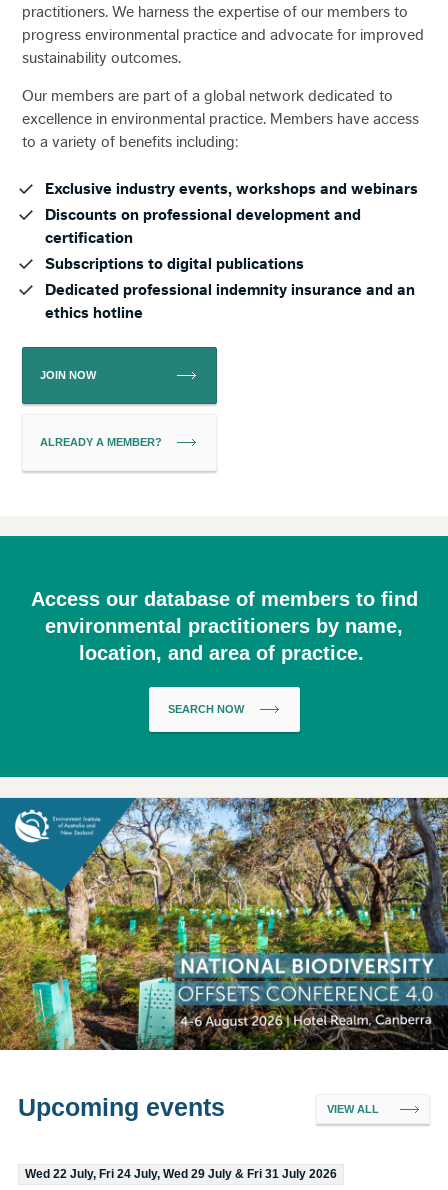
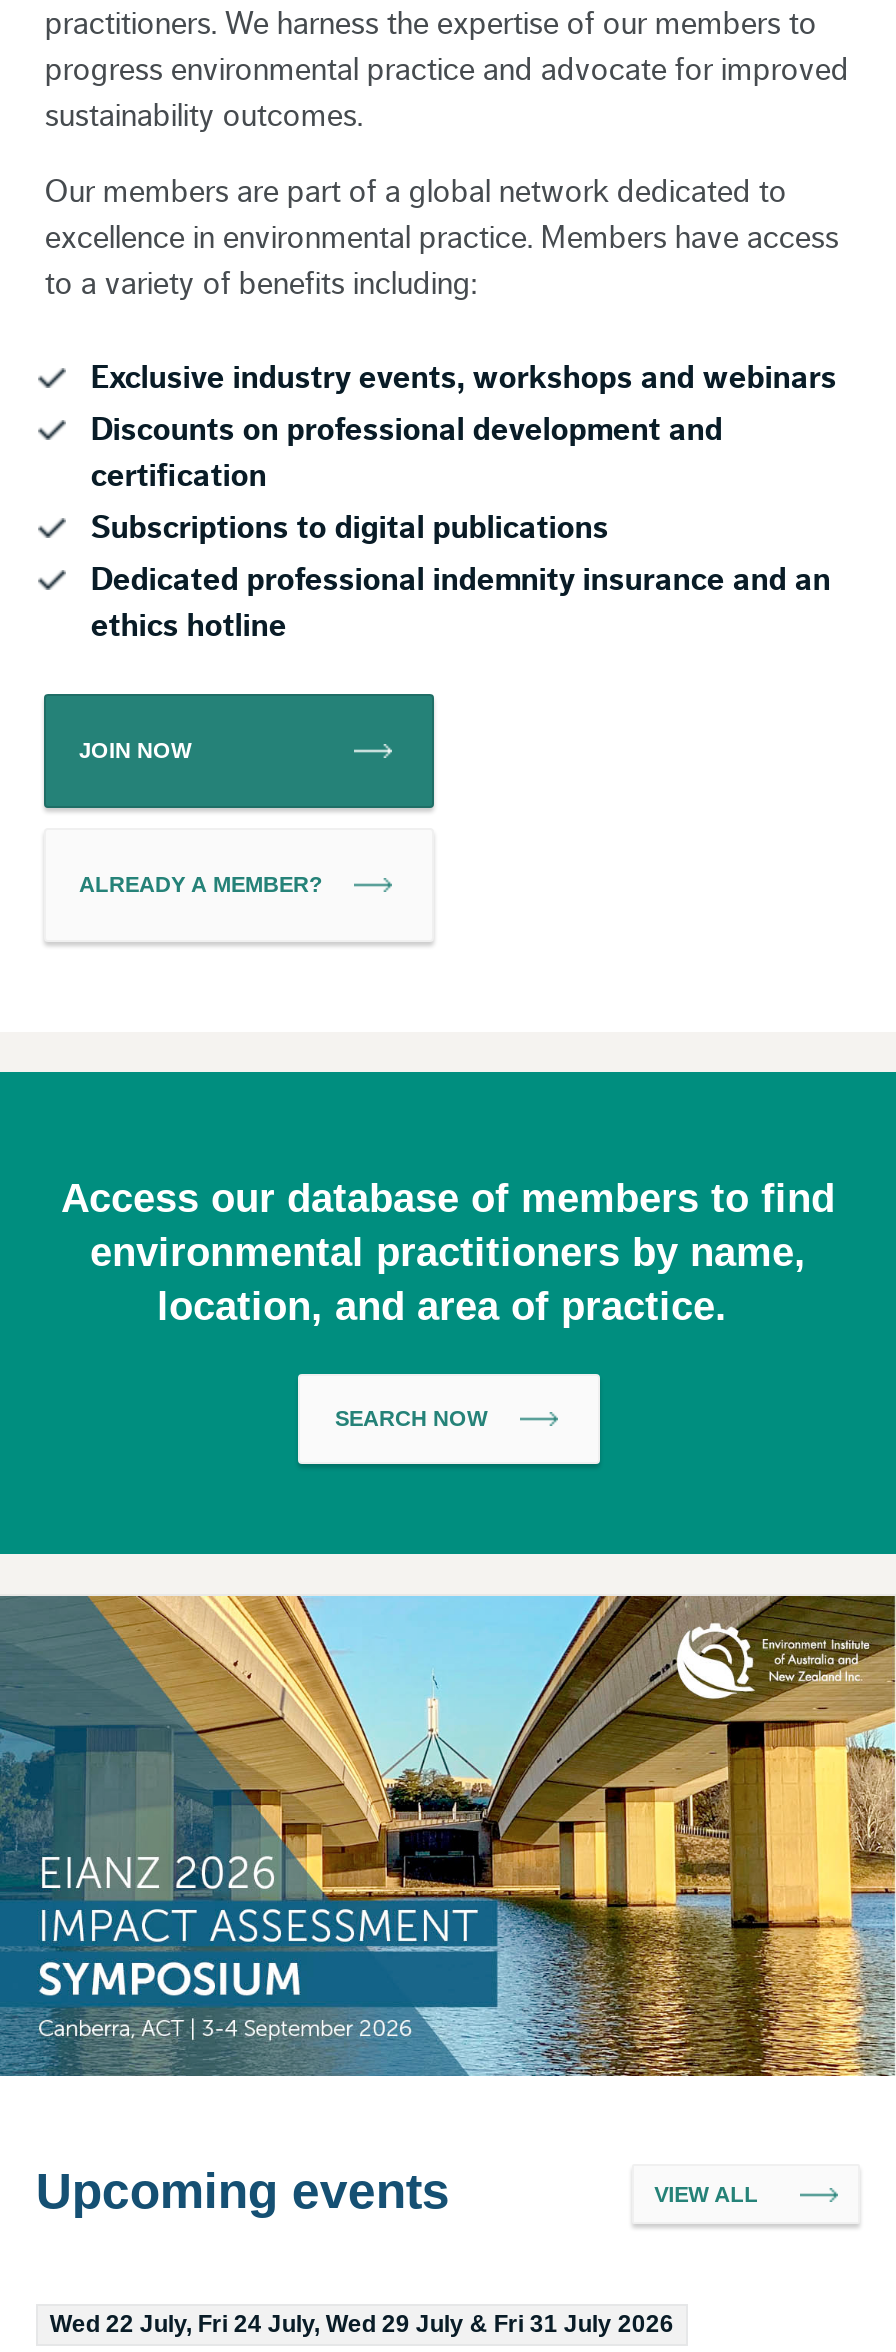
[3,797,445,1051] [image] -> [6,1594,890,2078] [image]

